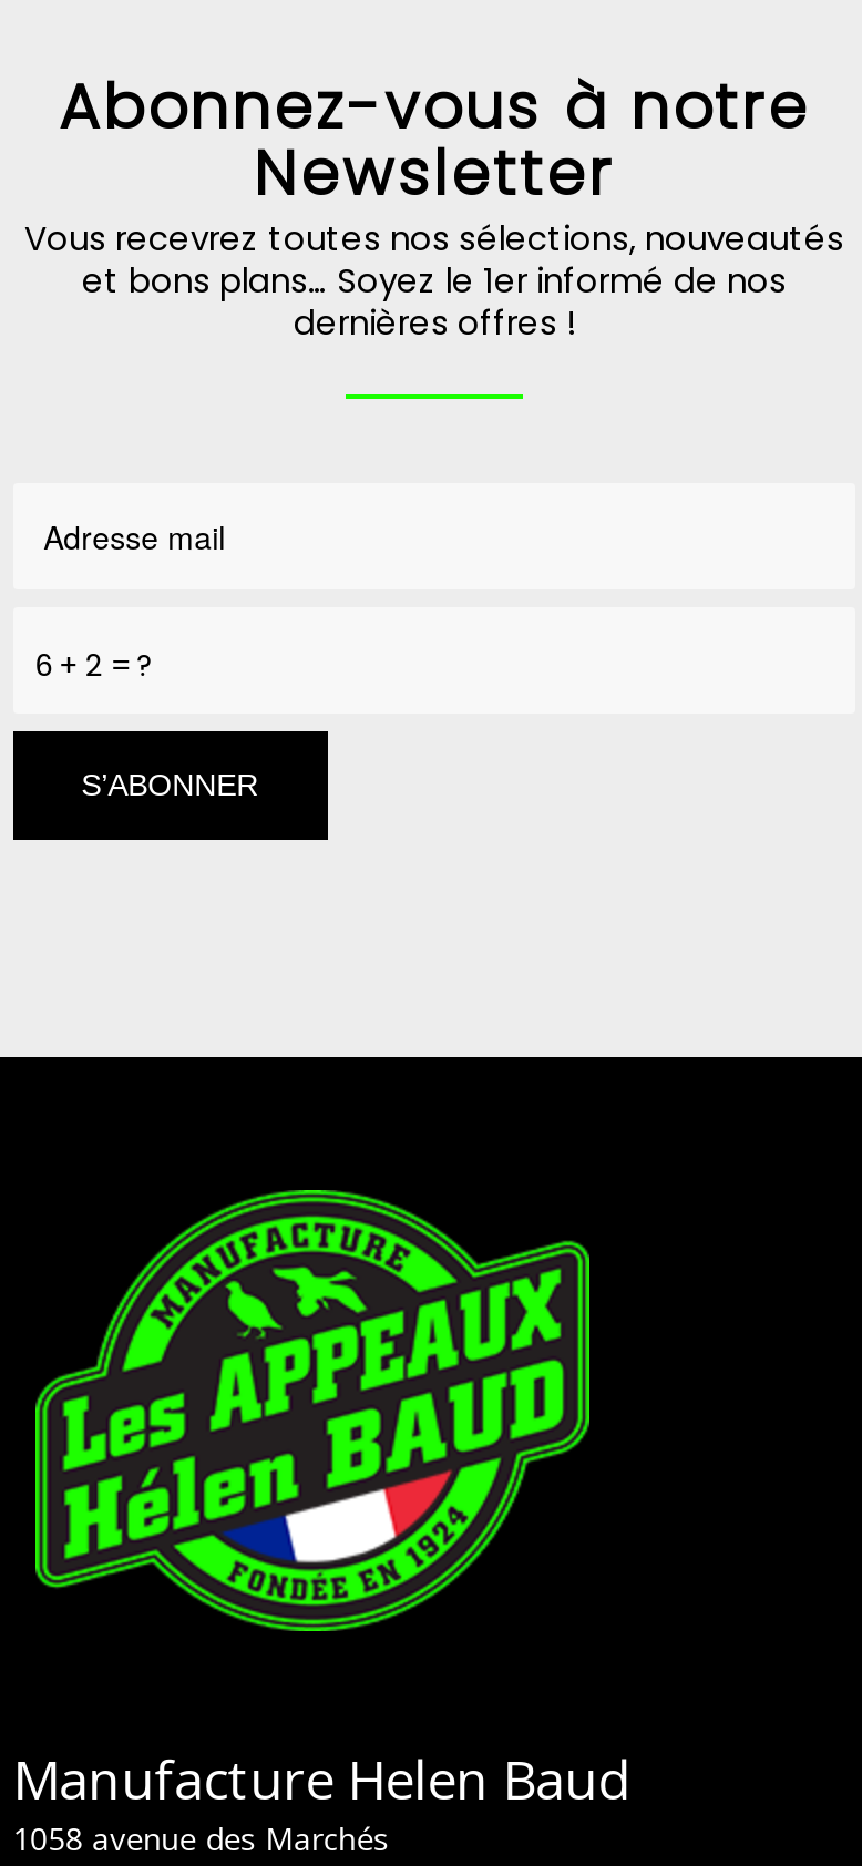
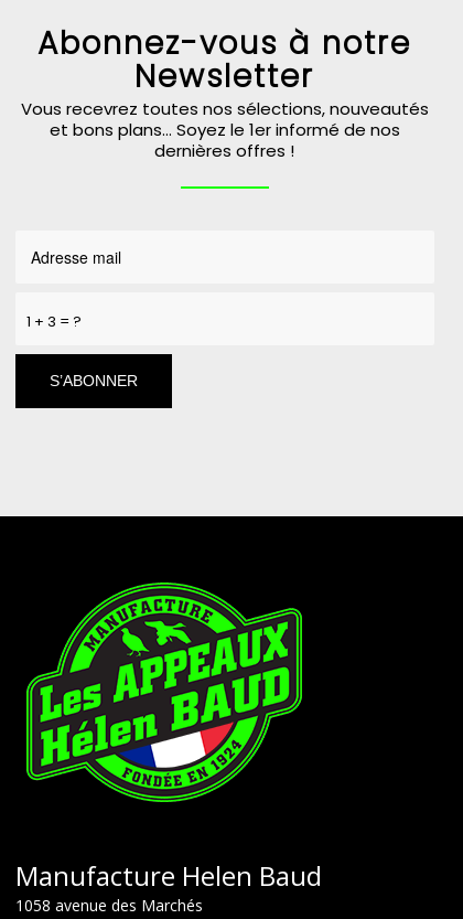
[35,646,154,688] 6 + 2 = ? -> [26,311,81,332] 1 + 3 = ?

